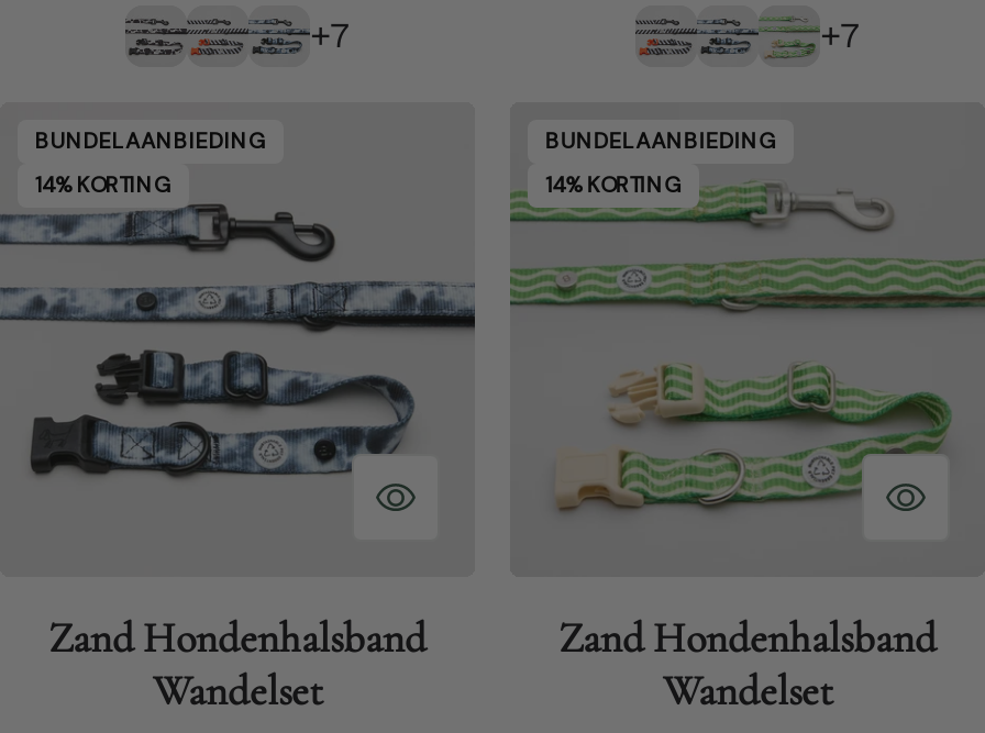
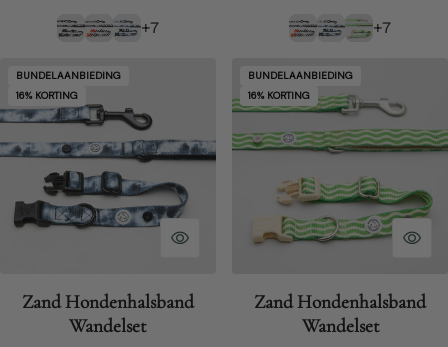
[35,171,171,200] 14% KORTING -> [16,89,78,102] 16% KORTING
[545,171,682,200] 14% KORTING -> [248,89,310,102] 16% KORTING

